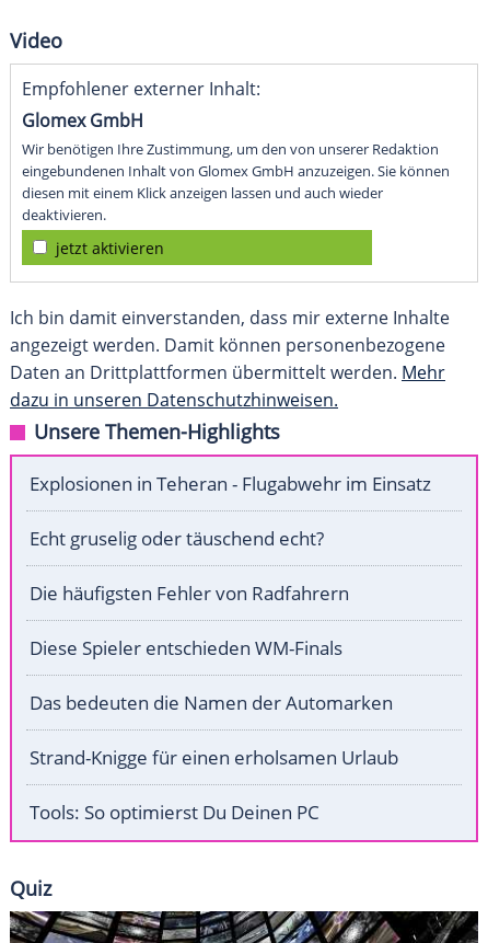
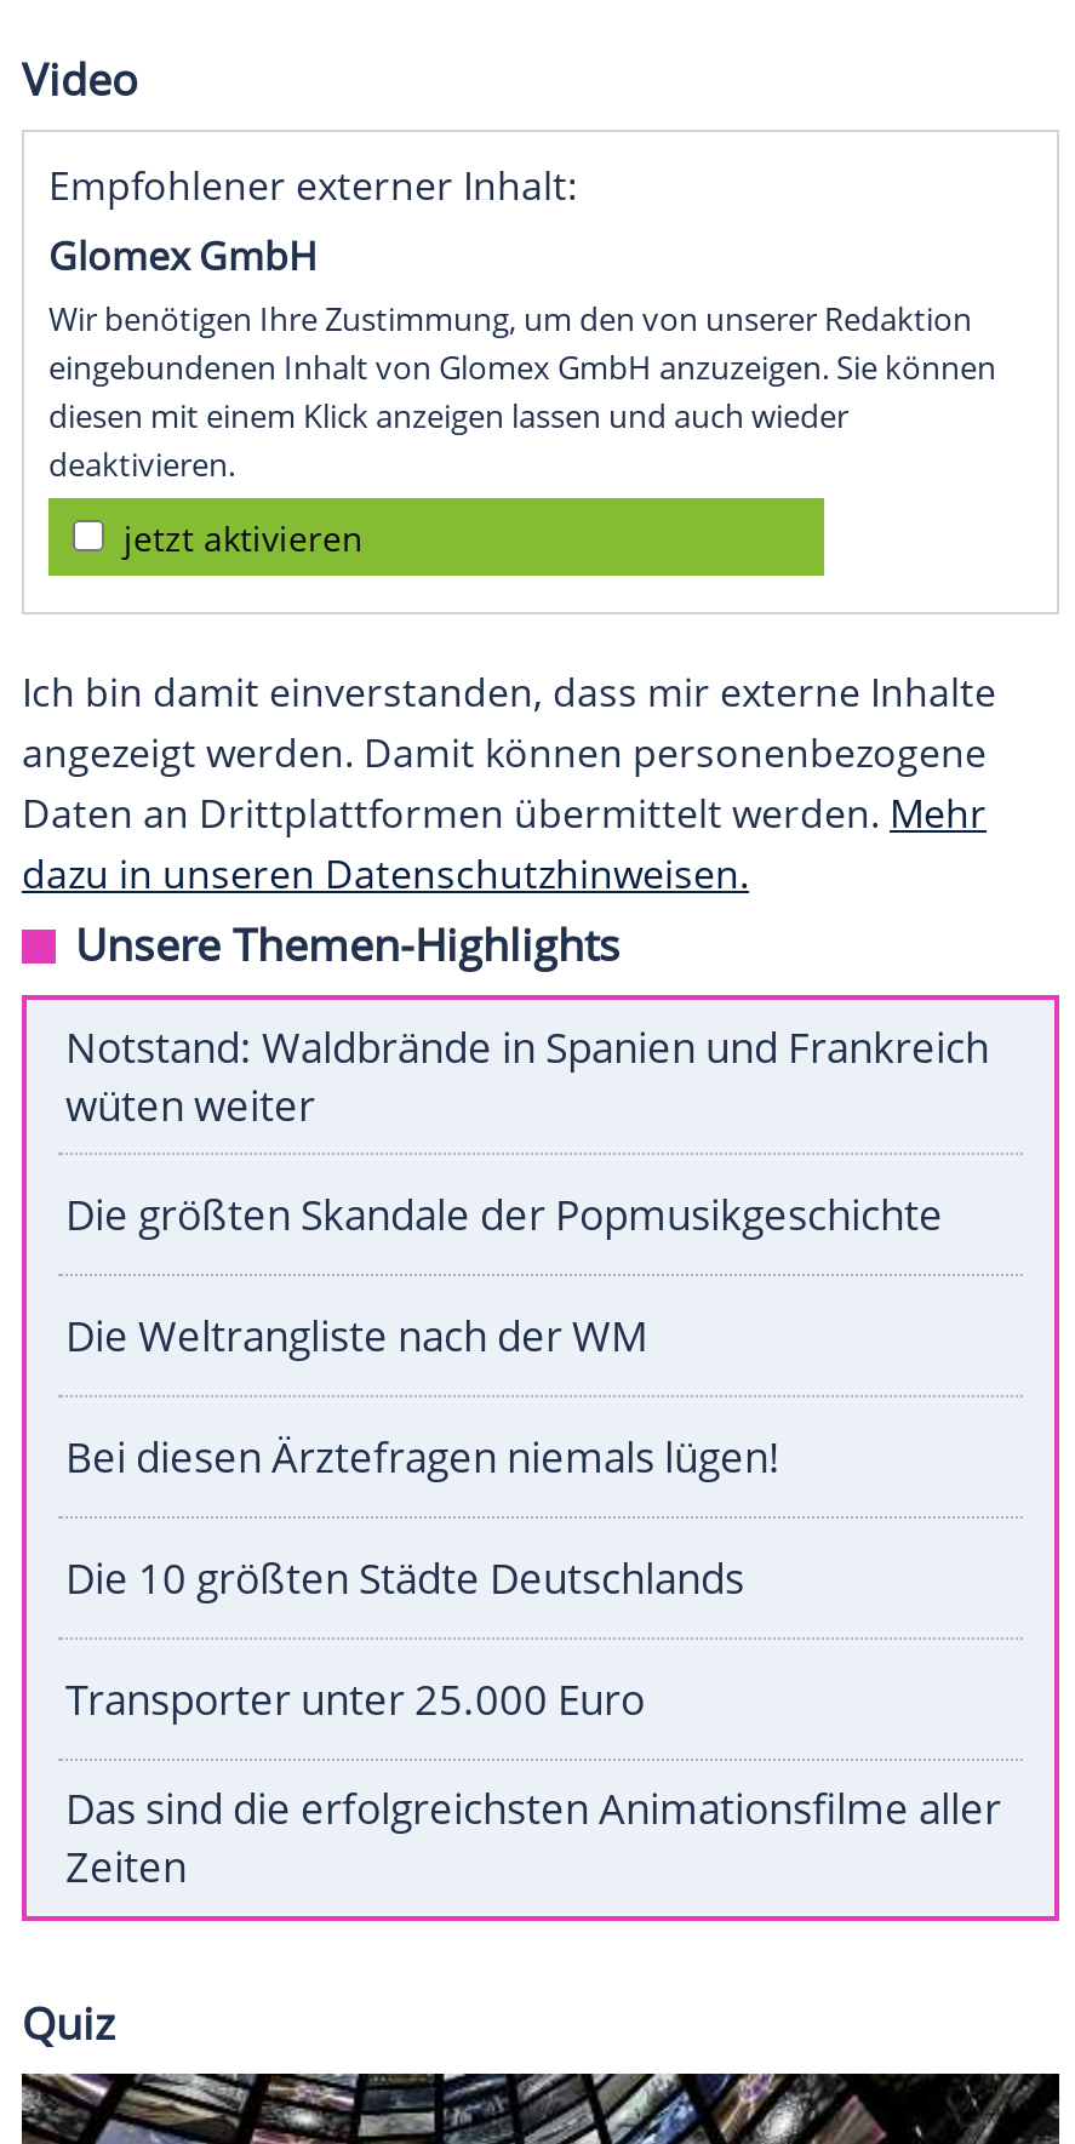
[30,471,431,496] Explosionen in Teheran - Flugabwehr im Einsatz -> [65,1020,989,1134] Notstand: Waldbrände in Spanien und Frankreich | wüten weiter
[30,526,324,551] Echt gruselig oder täuschend echt? -> [65,1187,943,1243] Die größten Skandale der Popmusikgeschichte
[30,581,349,606] Die häufigsten Fehler von Radfahrern -> [65,1308,647,1364] Die Weltrangliste nach der WM
[30,636,342,661] Diese Spieler entschieden WM-Finals -> [65,1430,780,1485] Bei diesen Ärztefragen niemals lügen!
[30,690,393,716] Das bedeuten die Namen der Automarken -> [65,1551,744,1607] Die 10 größten Städte Deutschlands
[30,745,398,770] Strand-Knigge für einen erholsamen Urlaub -> [65,1672,645,1728] Transporter unter 25.000 Euro
[30,800,319,825] Tools: So optimierst Du Deinen PC -> [65,1781,1001,1895] Das sind die erfolgreichsten Animationsfilme aller | Zeiten

